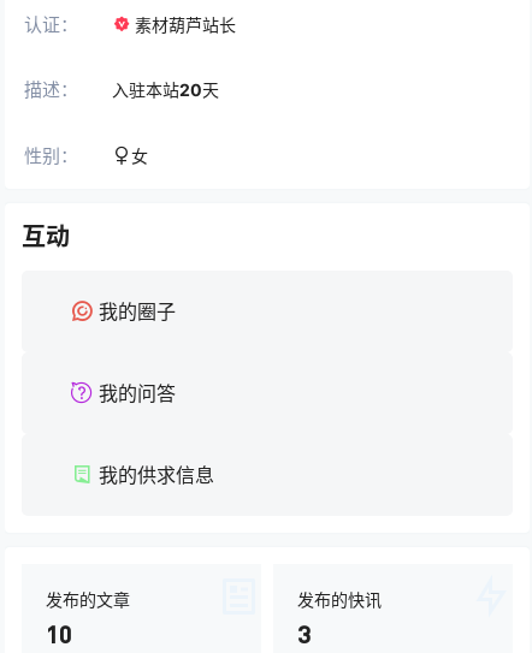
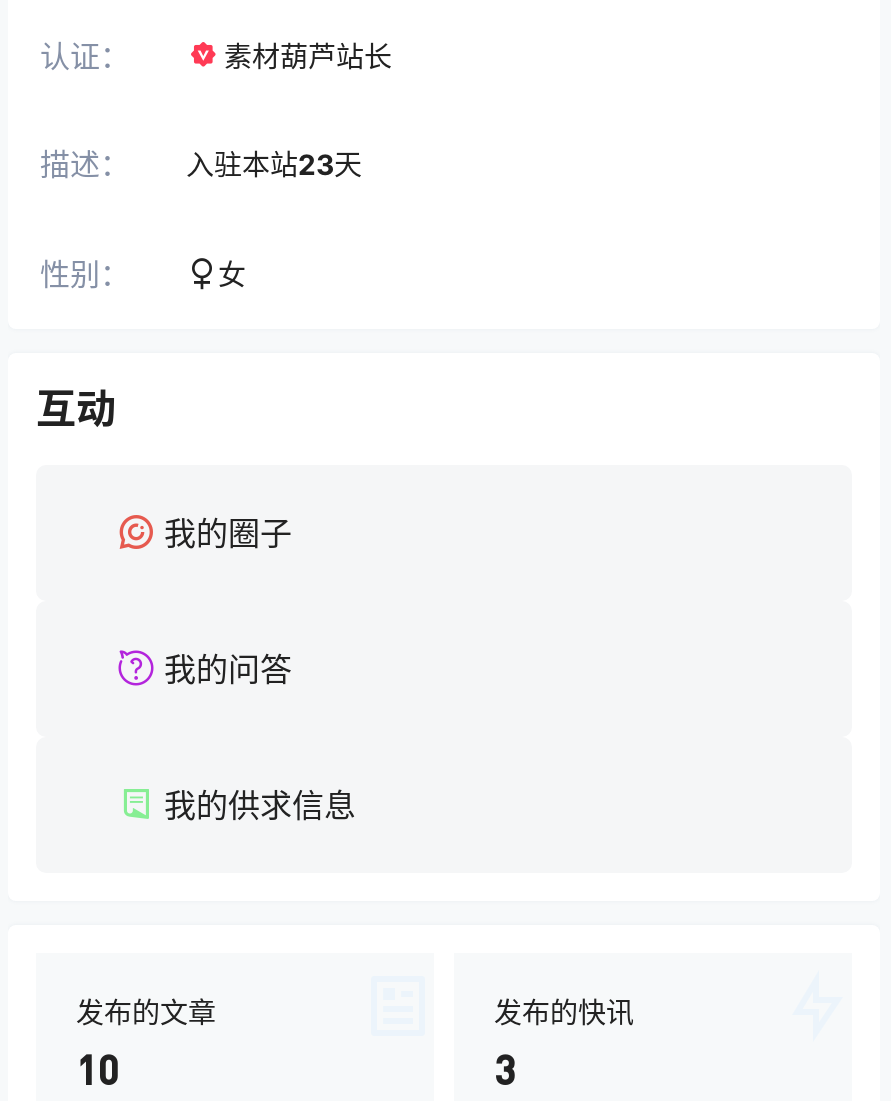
[24,78,219,101] 描述： 入驻本站20天 -> [40,145,362,183] 描述： 入驻本站23天

